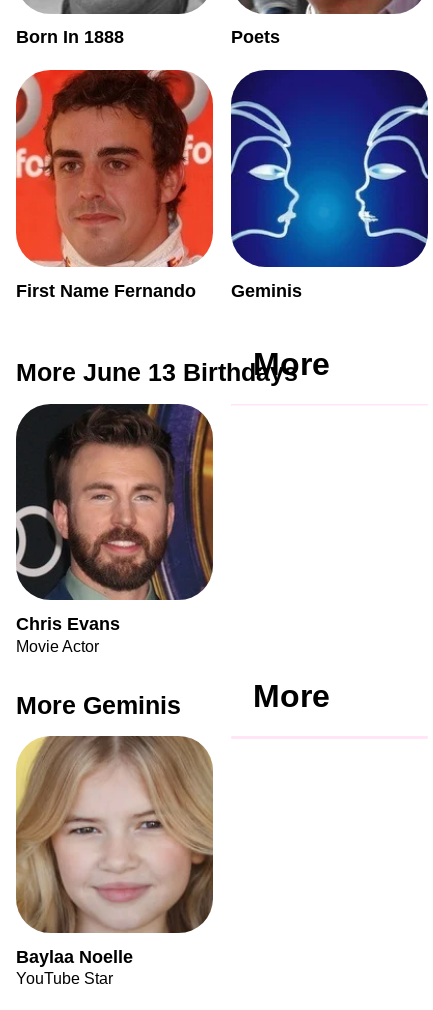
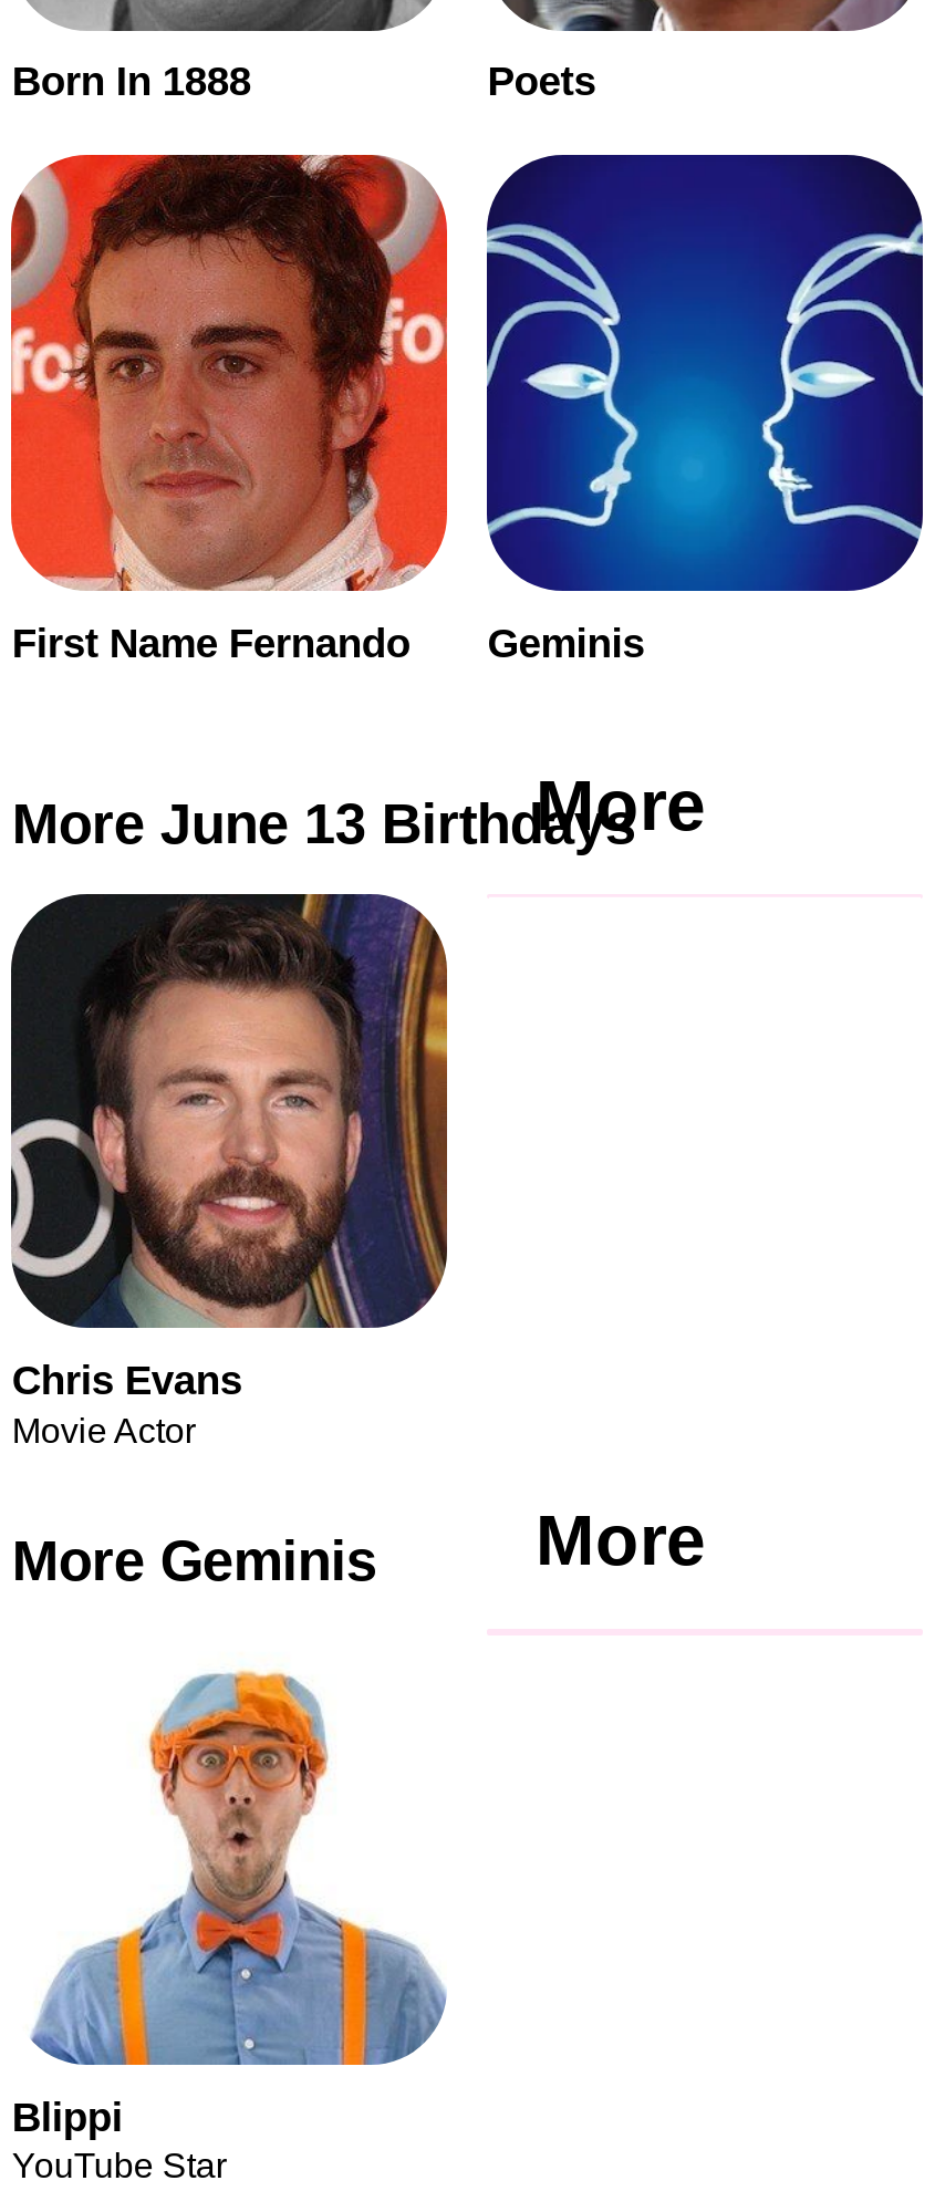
[15,735,214,966] [image] | Baylaa Noelle -> [11,1629,447,2139] [image] | Blippi

